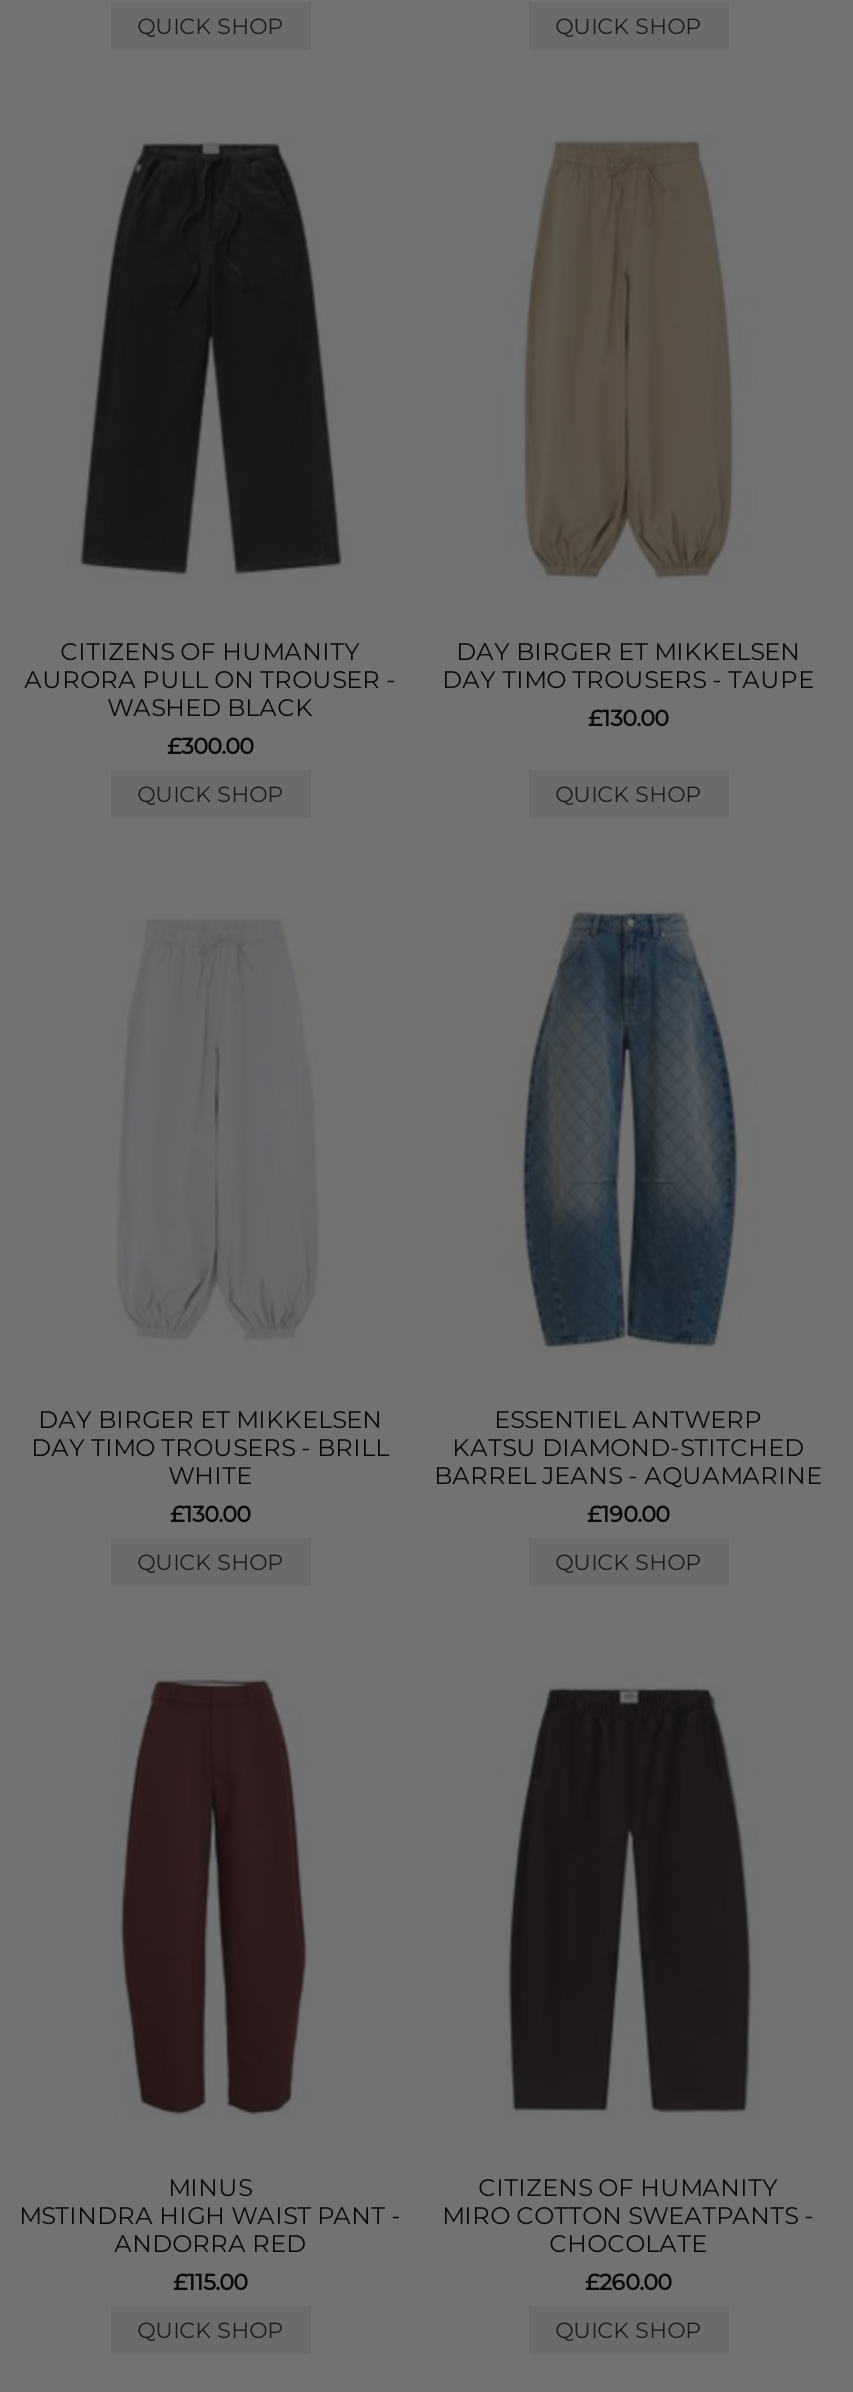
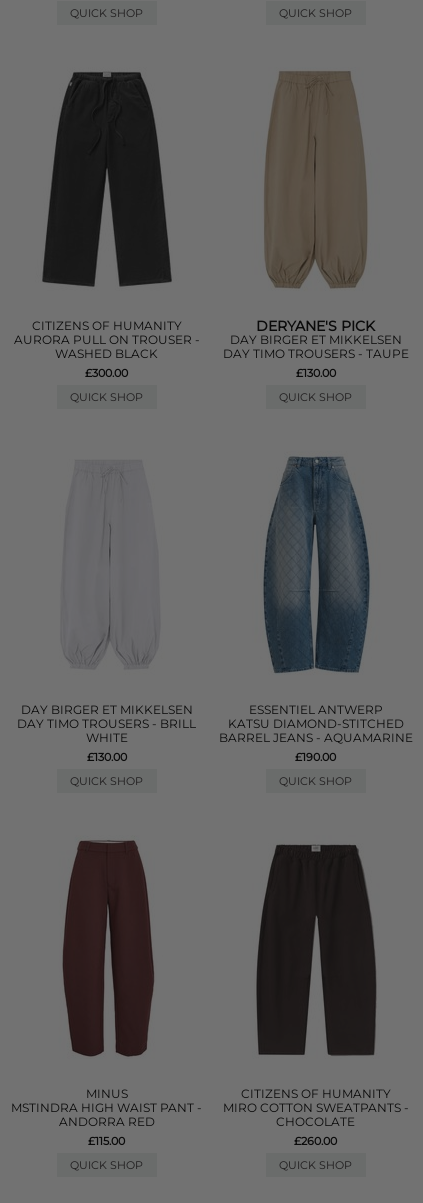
none -> [256,317,375,335] DERYANE'S PICK

